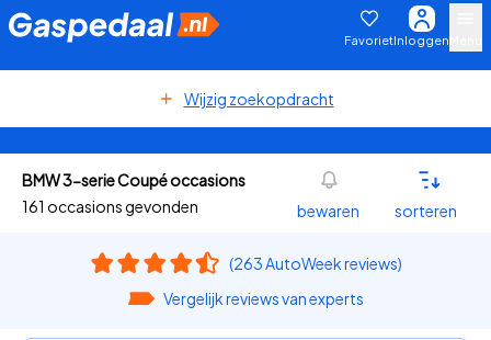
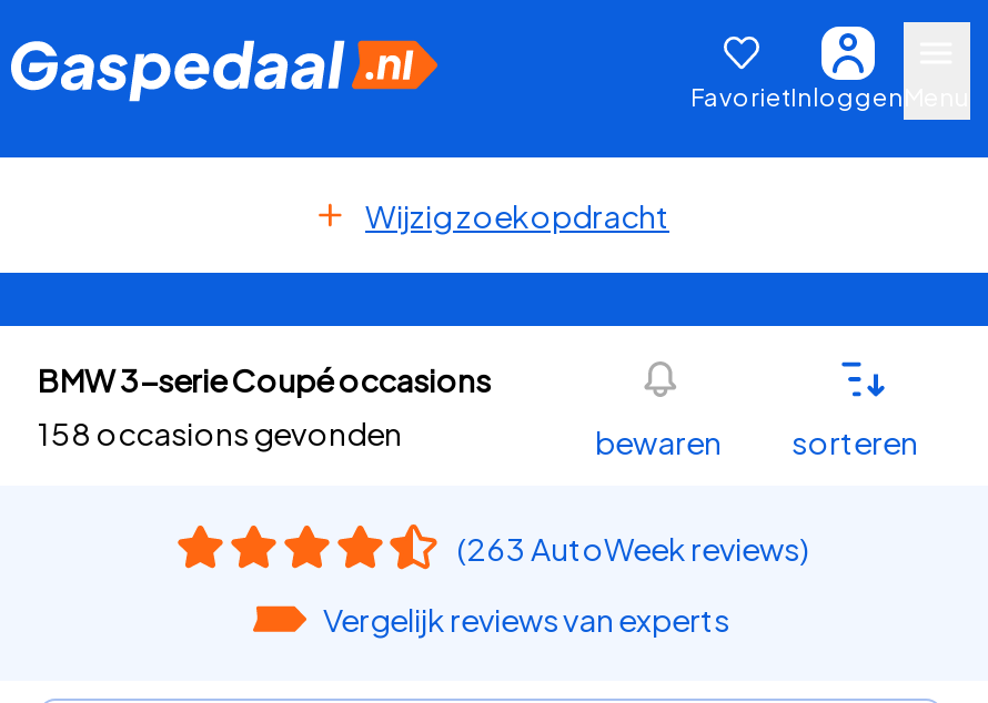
[22,196,198,216] 161 occasions gevonden -> [38,412,402,452] 158 occasions gevonden

